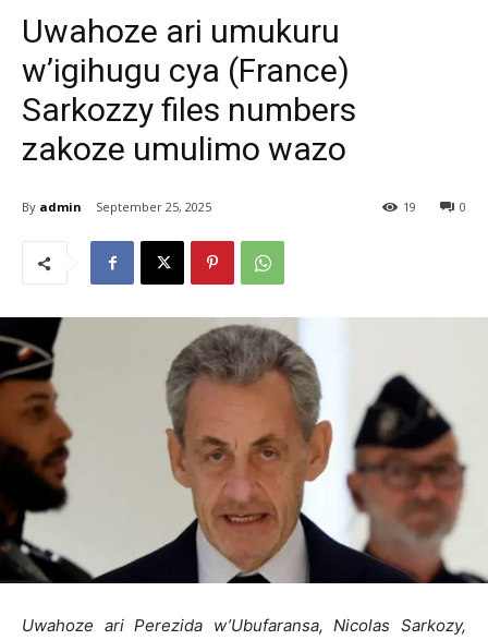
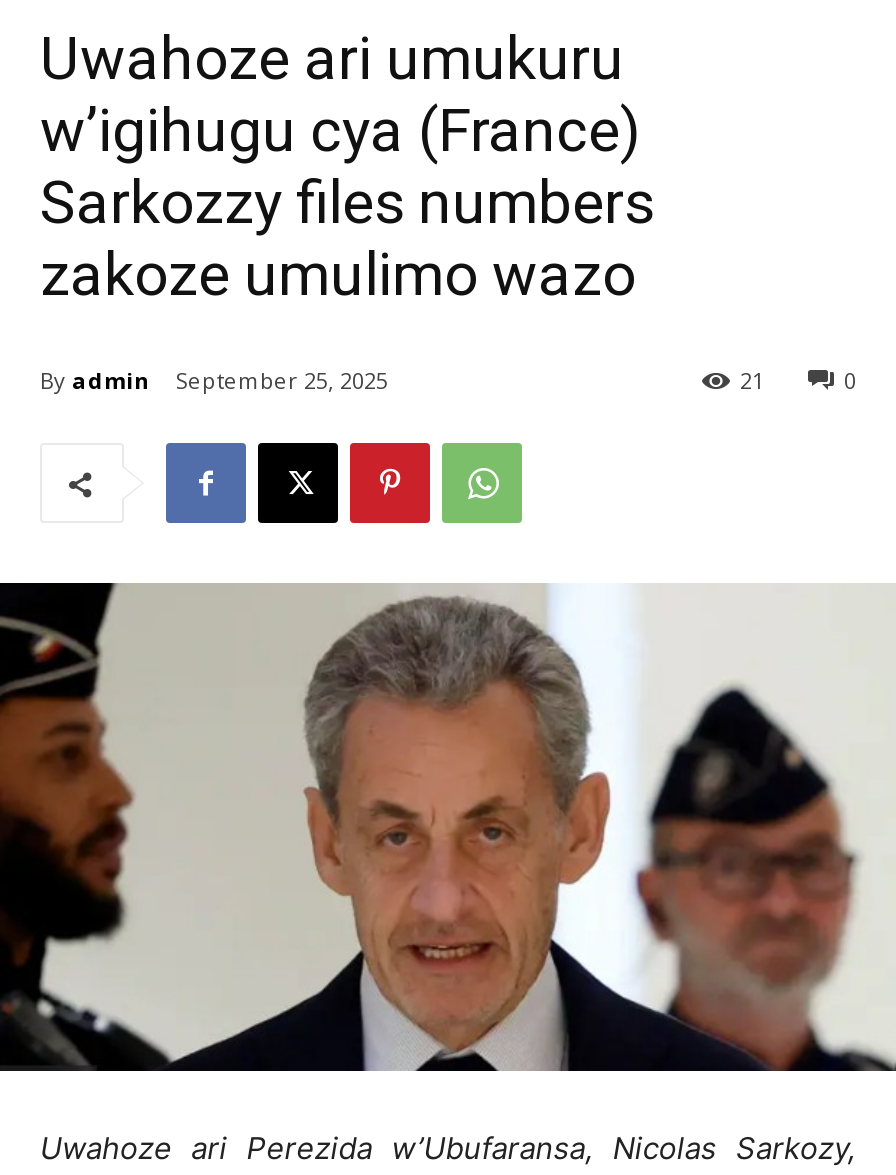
[403,199,416,215] 19 -> [740,365,764,395] 21

